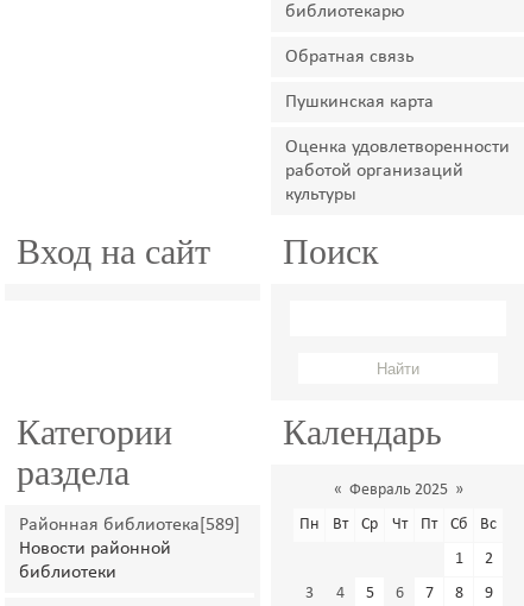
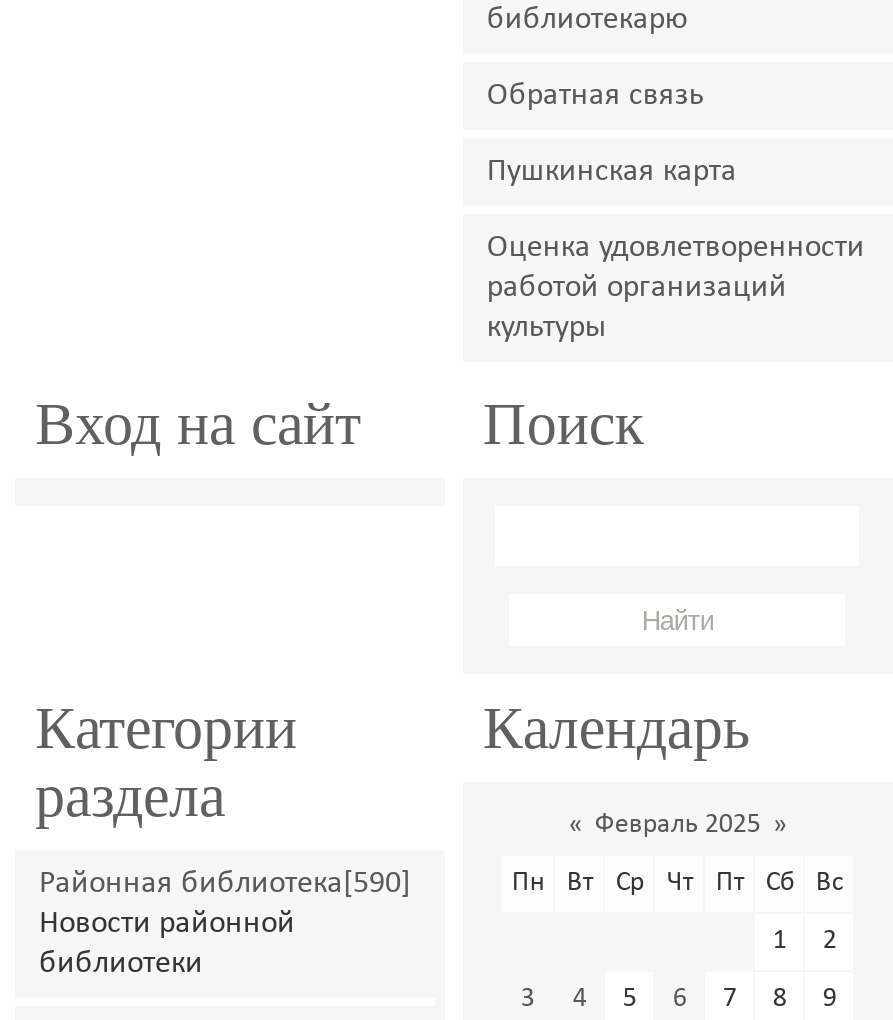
[19,516,240,535] Районная библиотека [589] -> [39,868,411,900] Районная библиотека [590]

